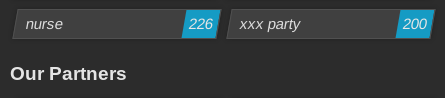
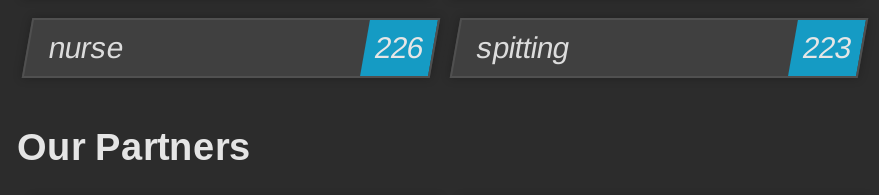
[239,14,429,31] xxx party | 200 -> [474,29,854,63] spitting | 223

